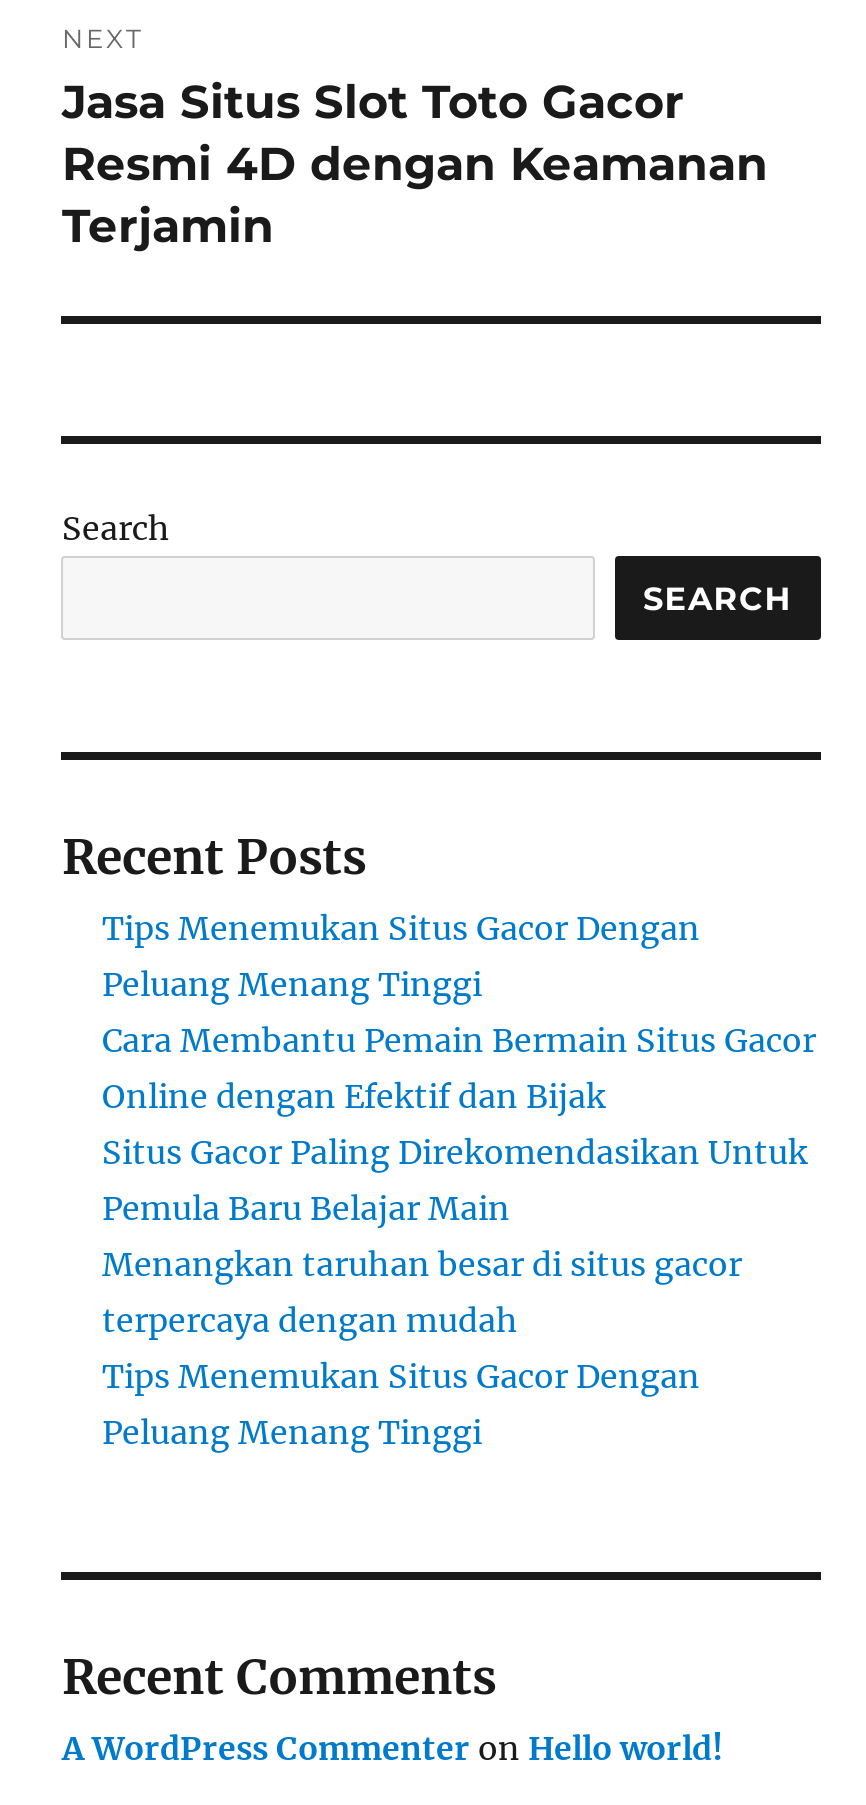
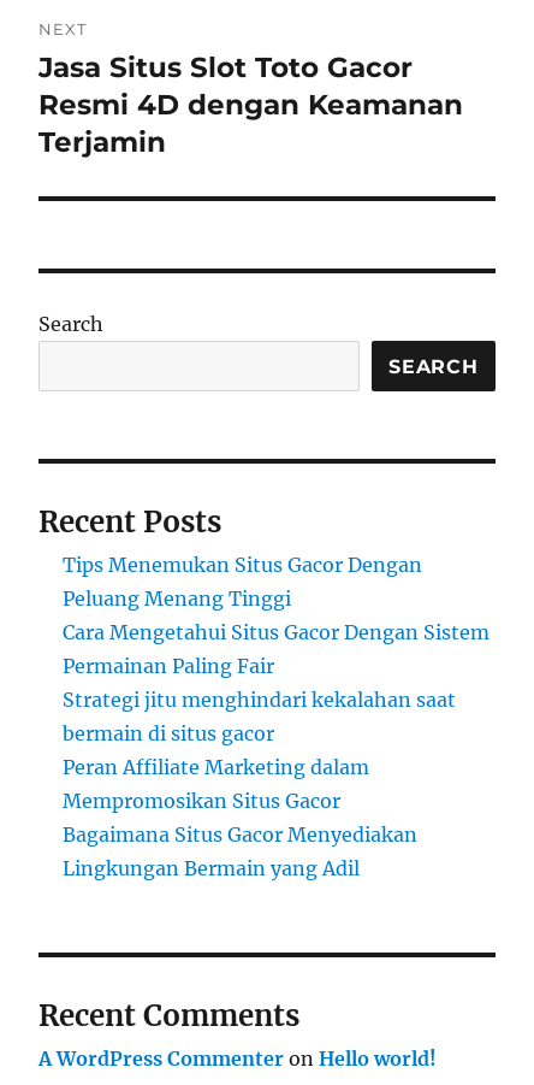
[102,1020,816,1452] Cara Membantu Pemain Bermain Situs Gacor | Online dengan Efektif dan Bijak | Situs Gacor Paling Direkomendasikan Untuk | Pemula Baru Belajar Main | Menangkan taruhan besar di situs gacor | terpercaya dengan mudah | Tips Menemukan Situs Gacor Dengan | Peluang Menang Tinggi -> [63,620,490,880] Cara Mengetahui Situs Gacor Dengan Sistem | Permainan Paling Fair | Strategi jitu menghindari kekalahan saat | bermain di situs gacor | Peran Affiliate Marketing dalam | Mempromosikan Situs Gacor | Bagaimana Situs Gacor Menyediakan | Lingkungan Bermain yang Adil

